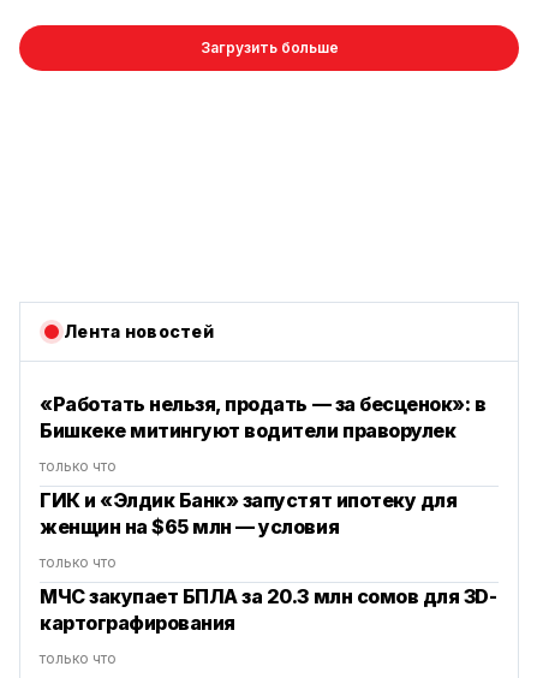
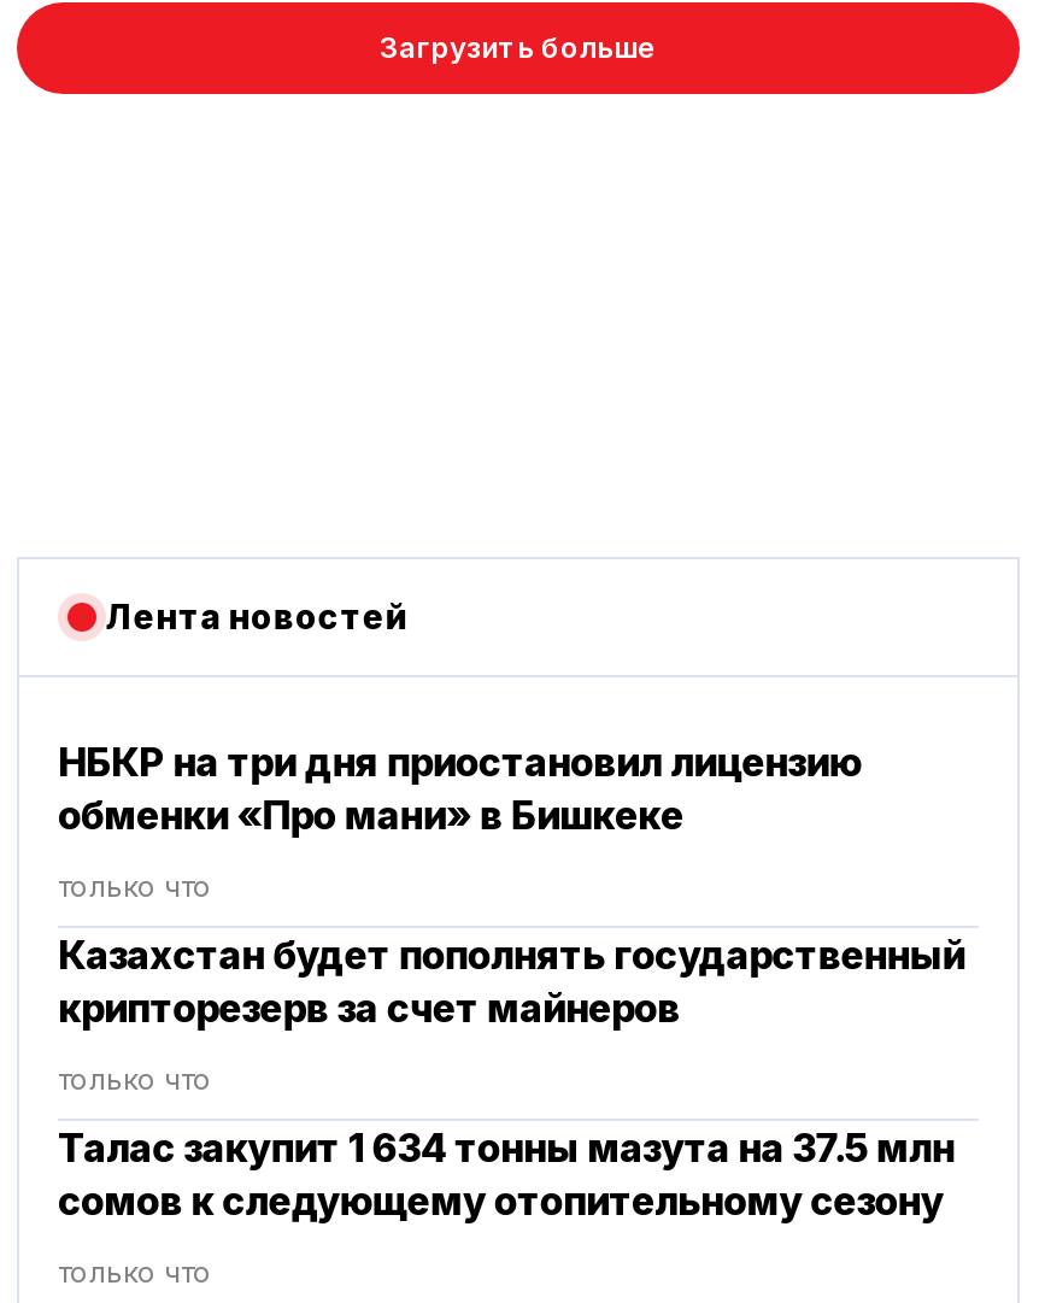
[40,392,486,443] «Работать нельзя, продать — за бесценок»: в | Бишкеке митингуют водители праворулек -> [58,738,861,839] НБКР на три дня приостановил лицензию | обменки «Про мани» в Бишкеке
[40,488,457,539] ГИК и «Элдик Банк» запустят ипотеку для | женщин на $65 млн — условия -> [58,931,965,1032] Казахстан будет пополнять государственный | крипторезерв за счет майнеров
[40,584,497,635] МЧС закупает БПЛА за 20.3 млн сомов для 3D- | картографирования -> [58,1124,954,1225] Талас закупит 1 634 тонны мазута на 37.5 млн | сомов к следующему отопительному сезону

